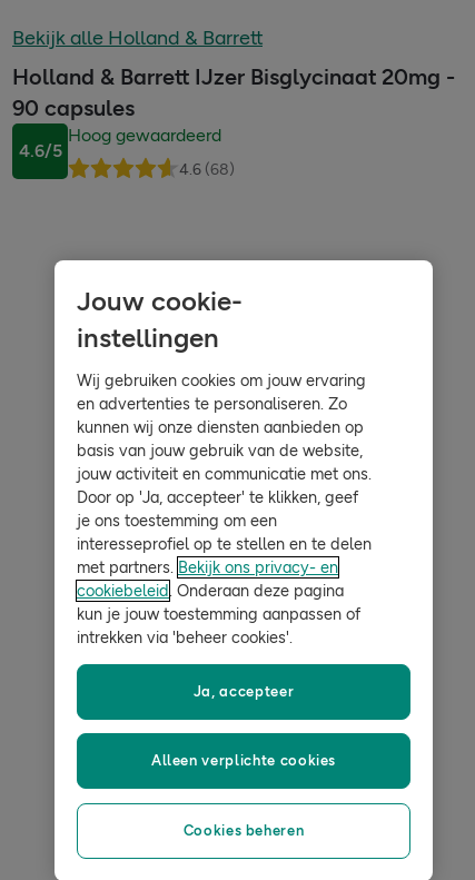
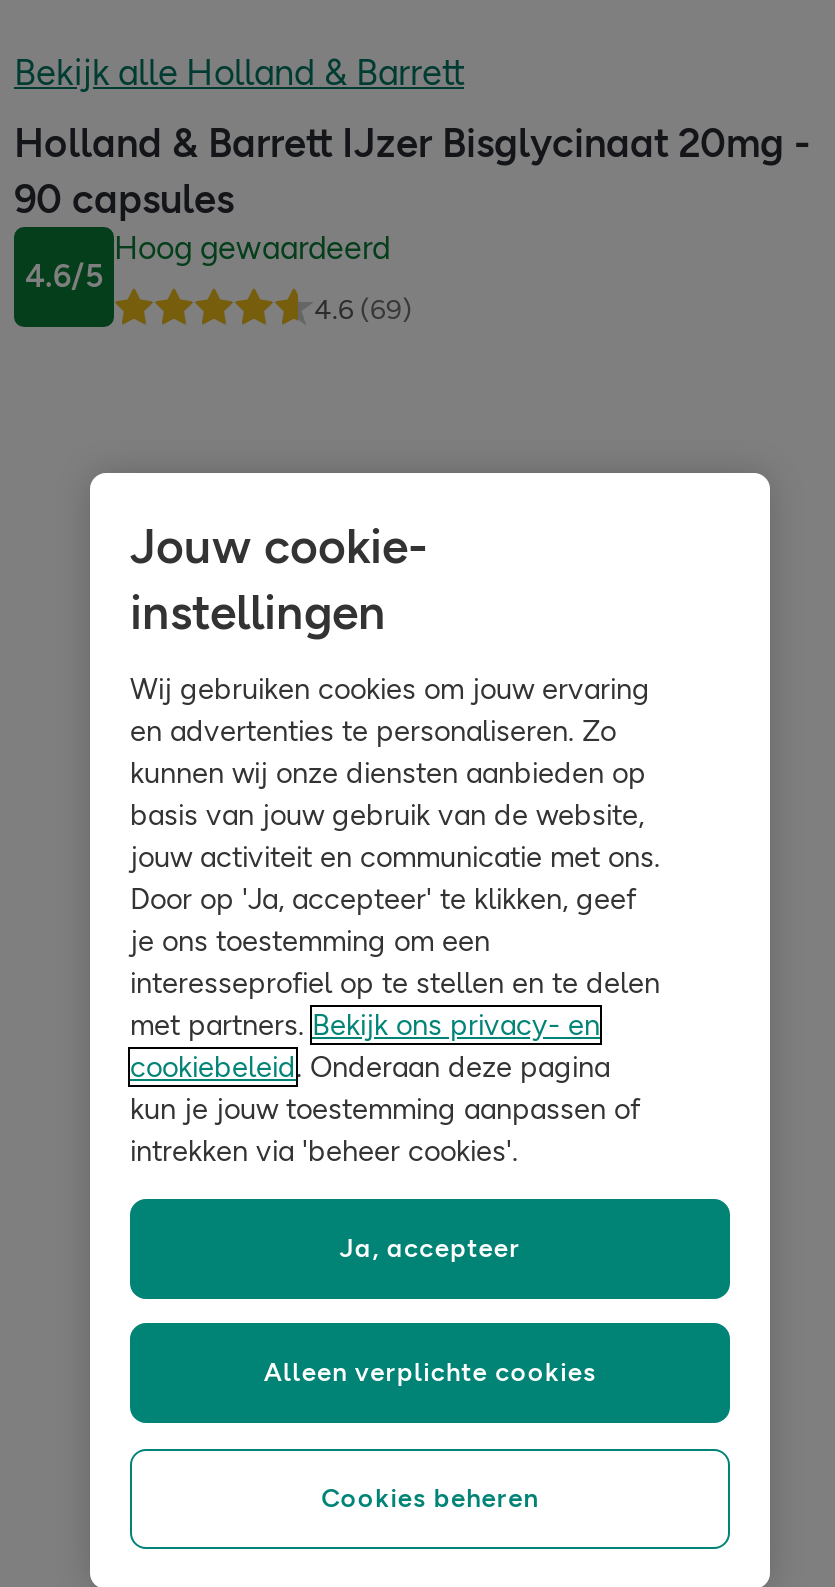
[179,160,235,179] 4.6 (68) -> [314,293,412,327] 4.6 (69)

